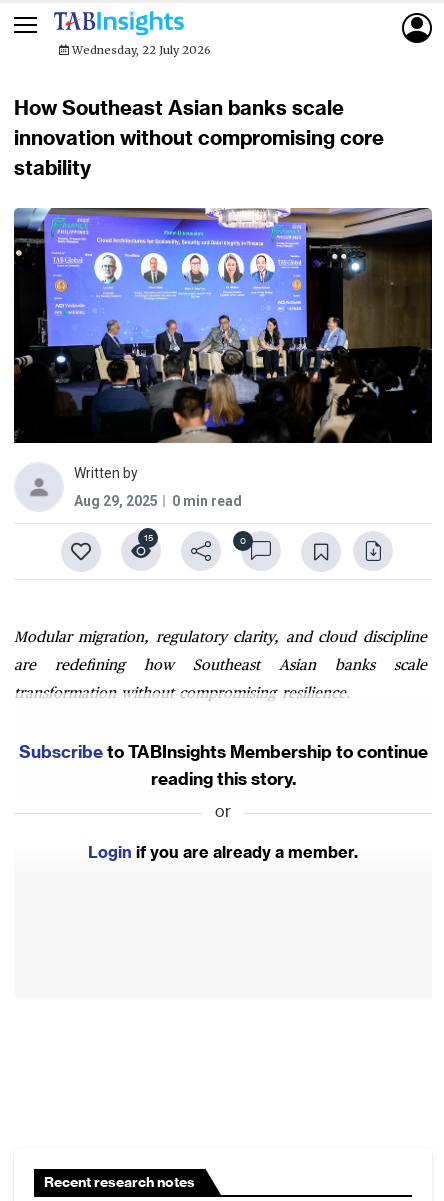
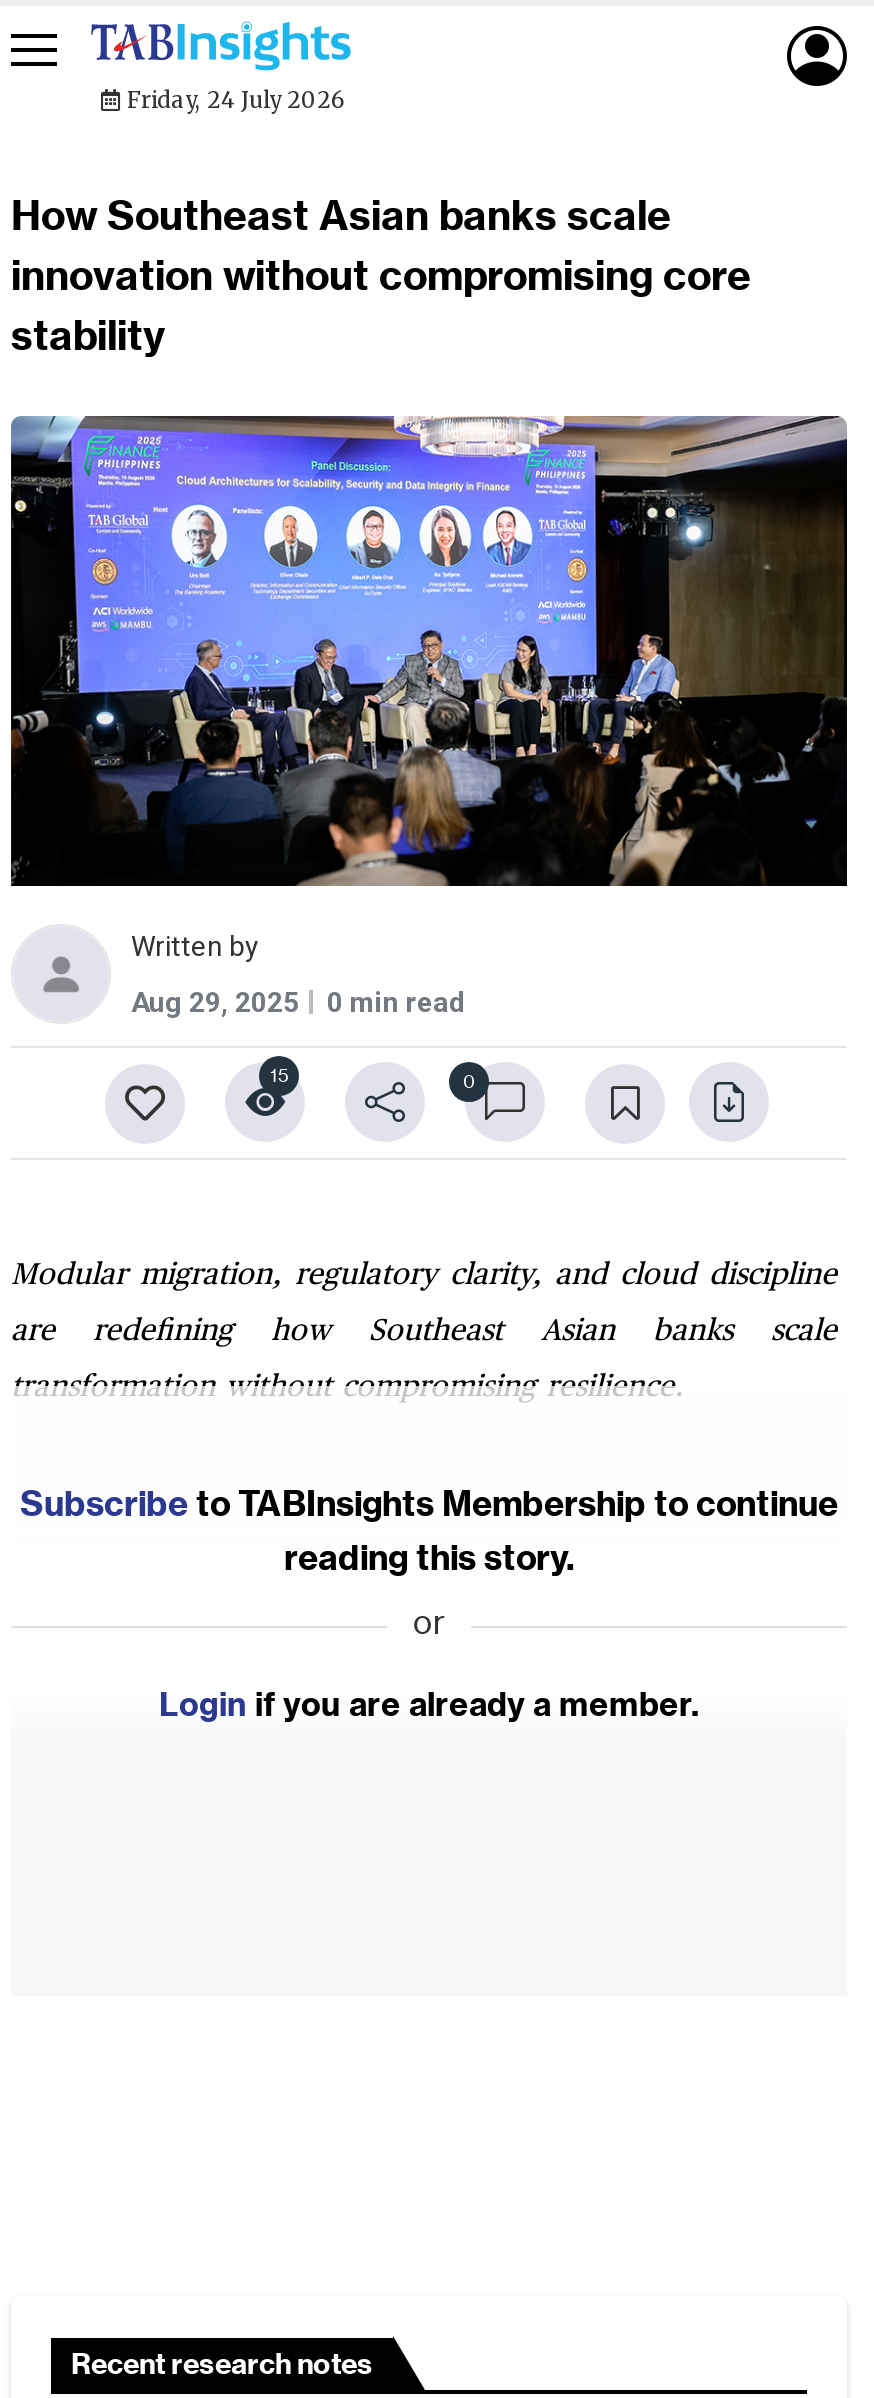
[69,43,211,57] Wednesday, 22 July 2026 -> [121,86,345,114] Friday, 24 July 2026

